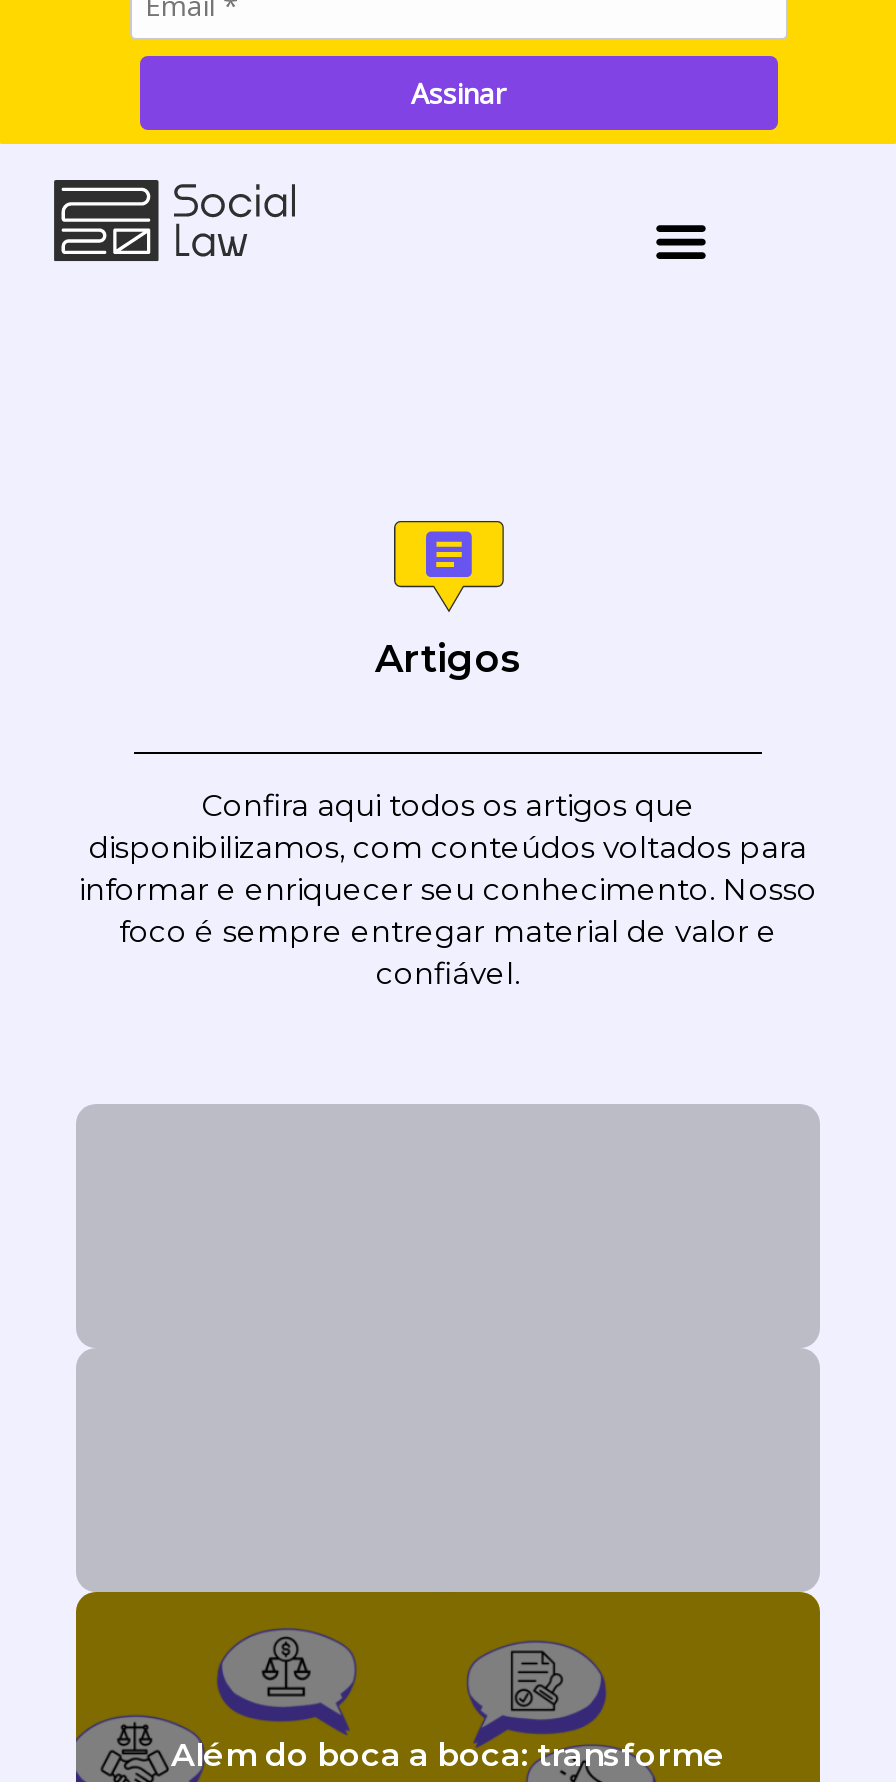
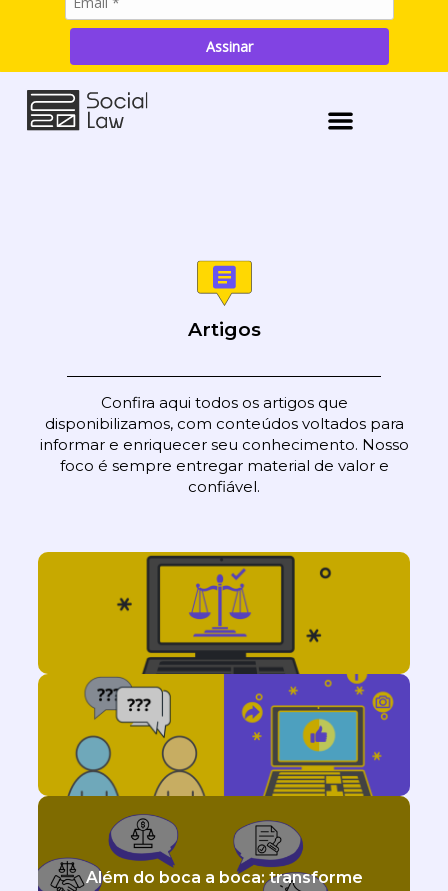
none -> [37,551,411,797] [image]

